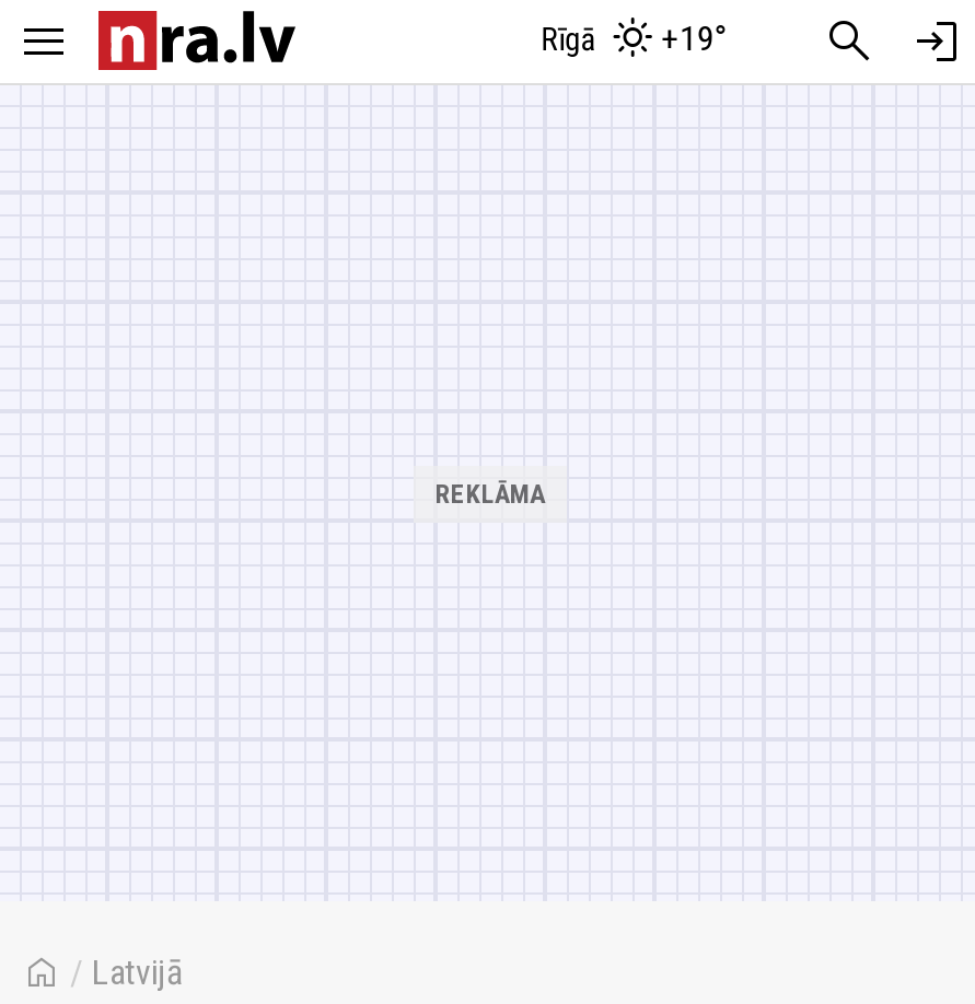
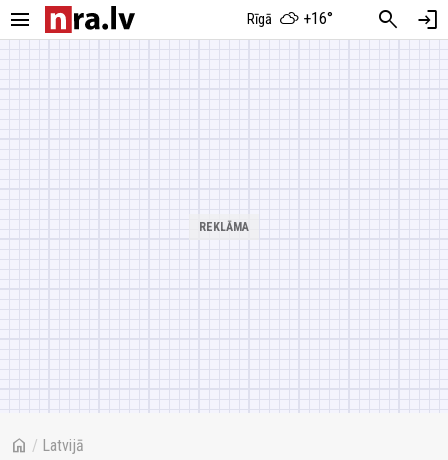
[541,17,727,59] Rīgā +19° -> [247,9,333,28] Rīgā +16°

